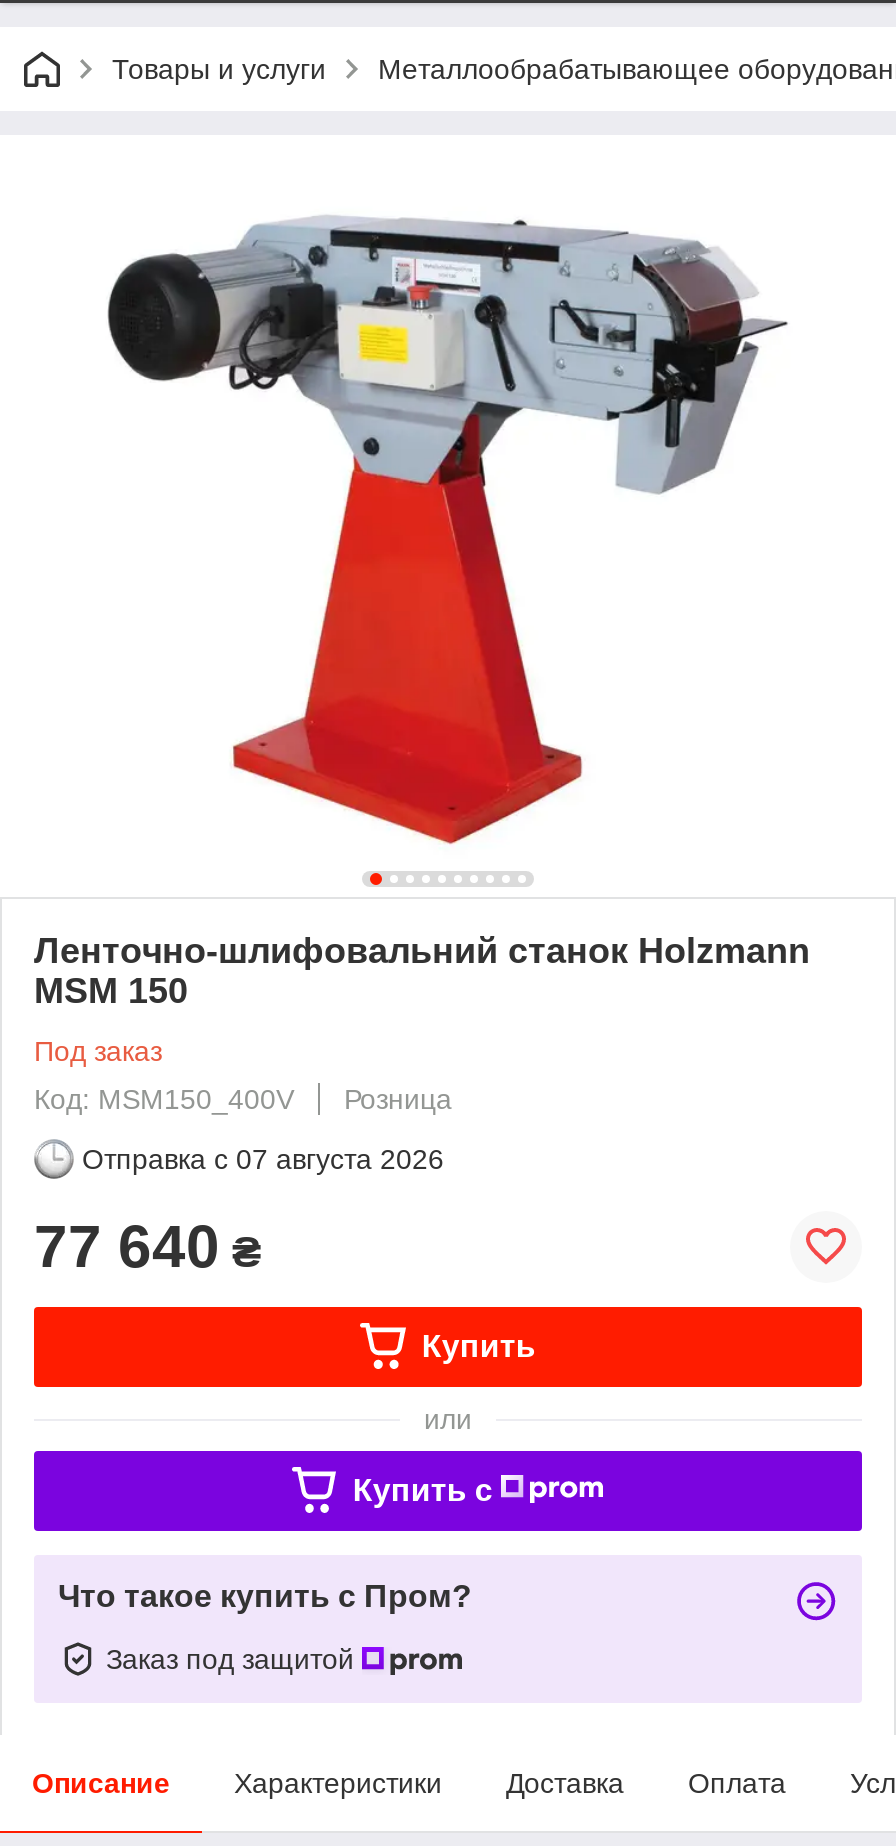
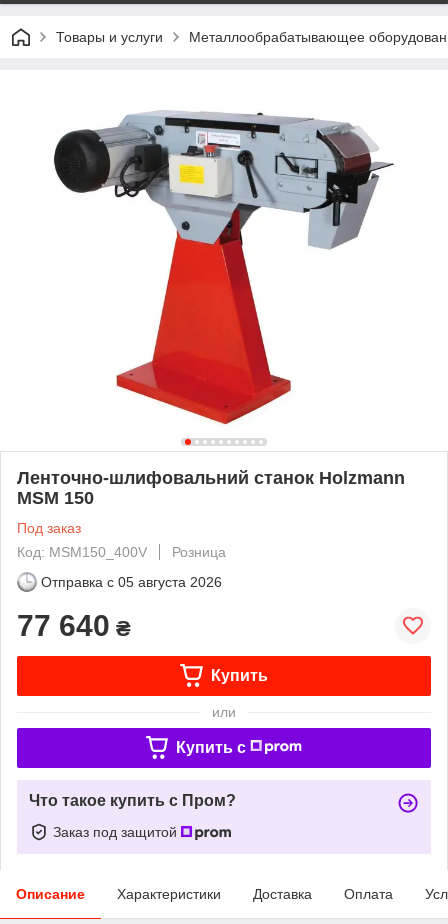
[82,1143,444,1175] Отправка с 07 августа 2026 -> [41,574,222,590] Отправка с 05 августа 2026

